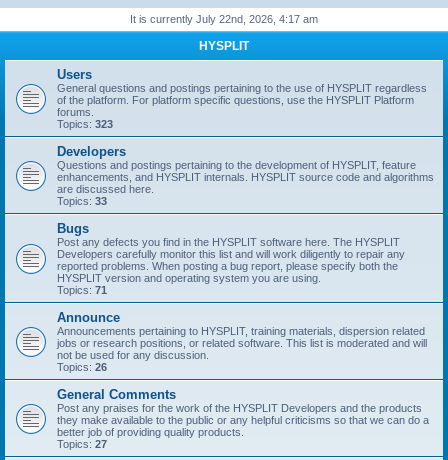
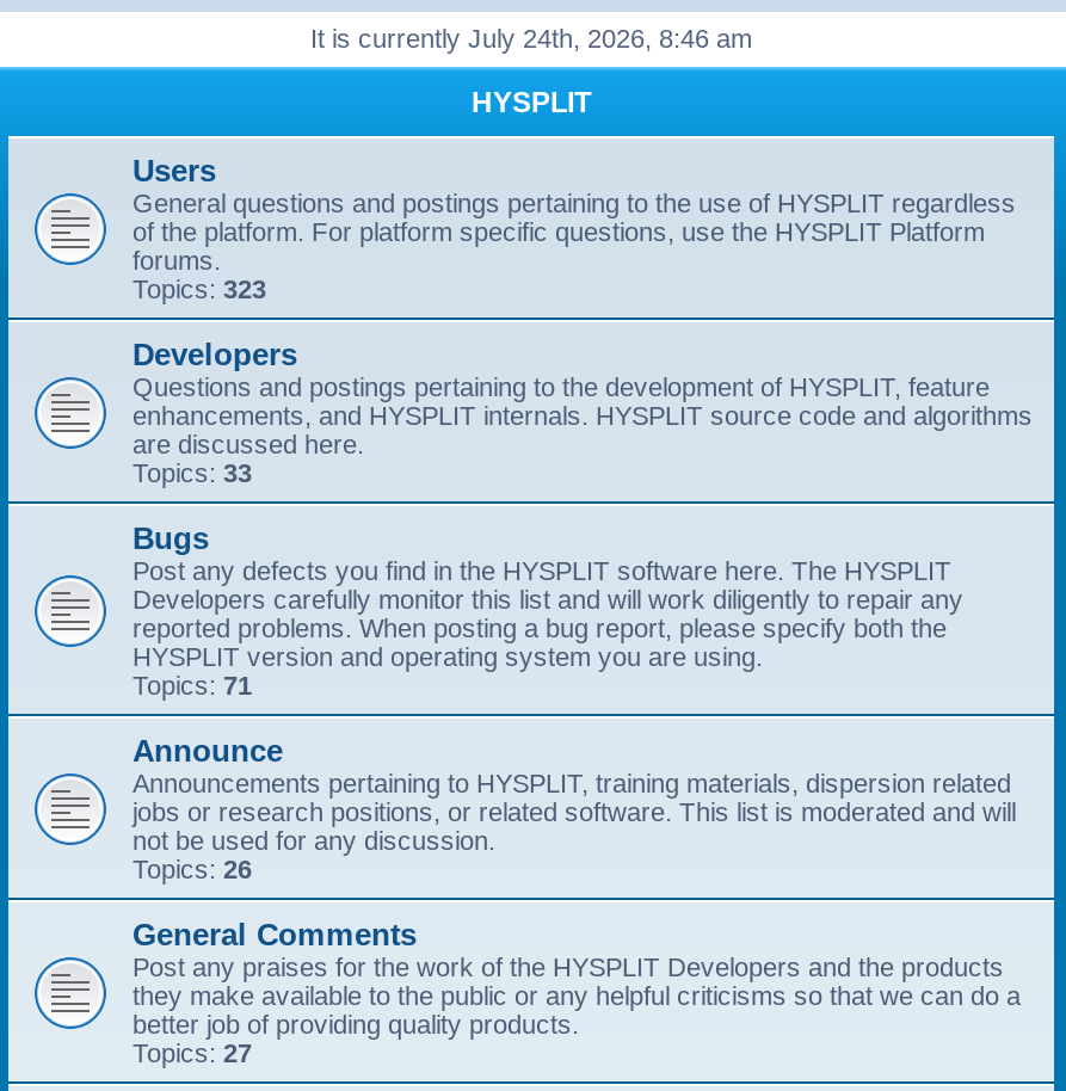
[130,13,318,25] It is currently July 22nd, 2026, 4:17 am -> [310,24,752,53] It is currently July 24th, 2026, 8:46 am

